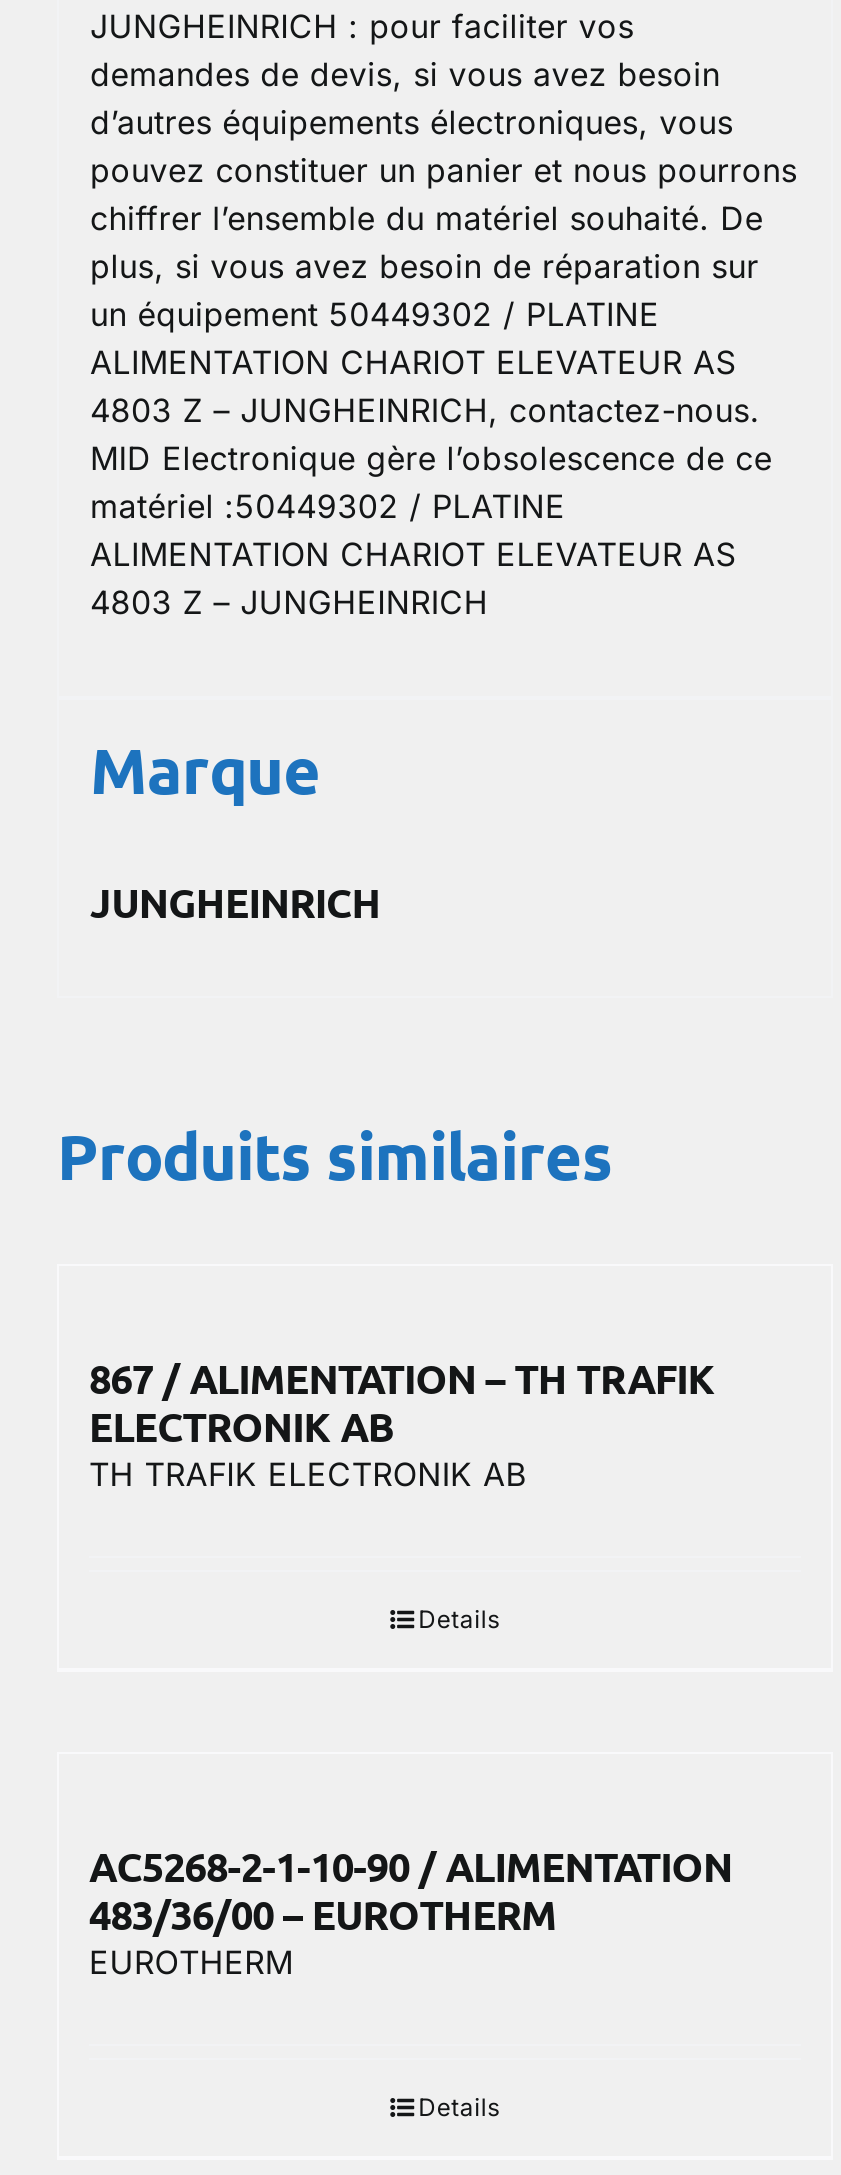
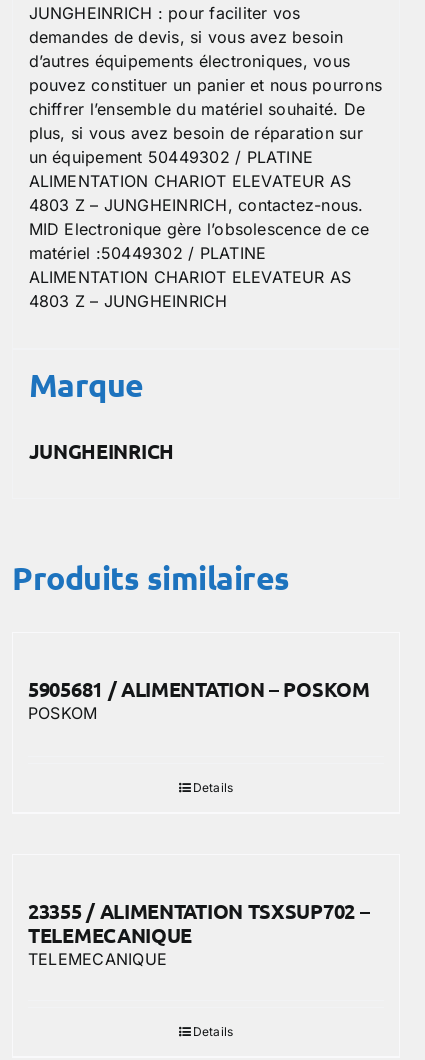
[89,1353,715,1495] 867 / ALIMENTATION – TH TRAFIK | ELECTRONIK AB | TH TRAFIK ELECTRONIK AB -> [28,676,370,723] 5905681 / ALIMENTATION – POSKOM | POSKOM
[89,1841,732,1983] AC5268-2-1-10-90 / ALIMENTATION | 483/36/00 – EUROTHERM | EUROTHERM -> [28,898,369,969] 23355 / ALIMENTATION TSXSUP702 – | TELEMECANIQUE | TELEMECANIQUE

